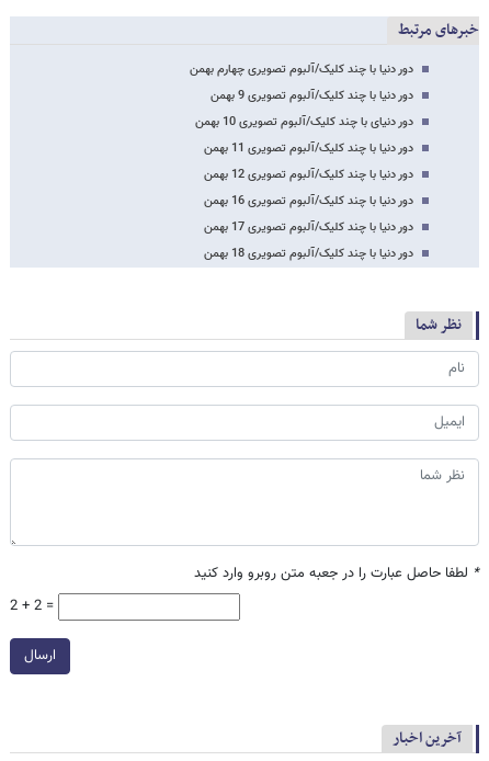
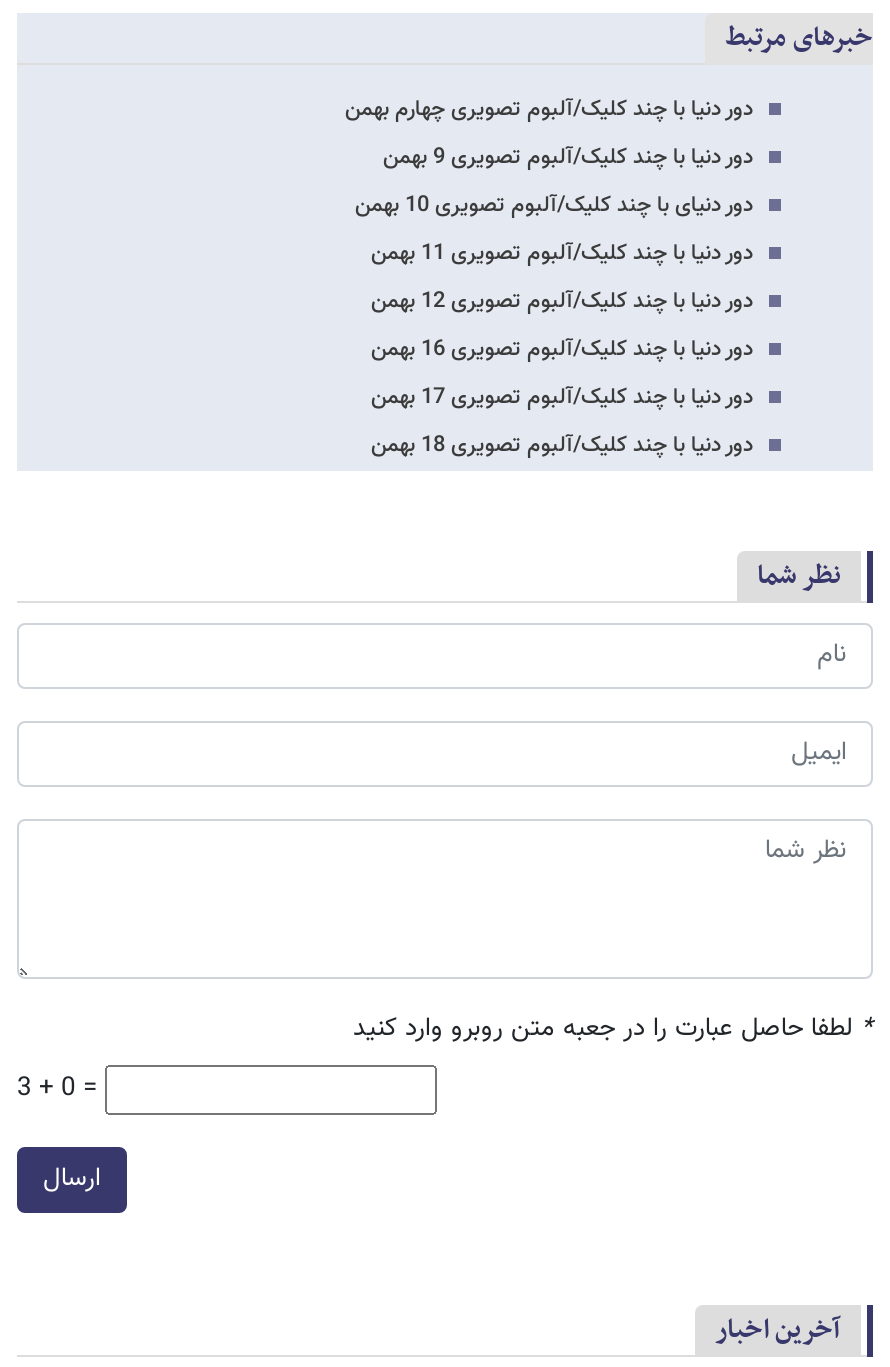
[10,596,54,617] 2 + 2 = -> [17,1069,97,1109] 3 + 0 =

